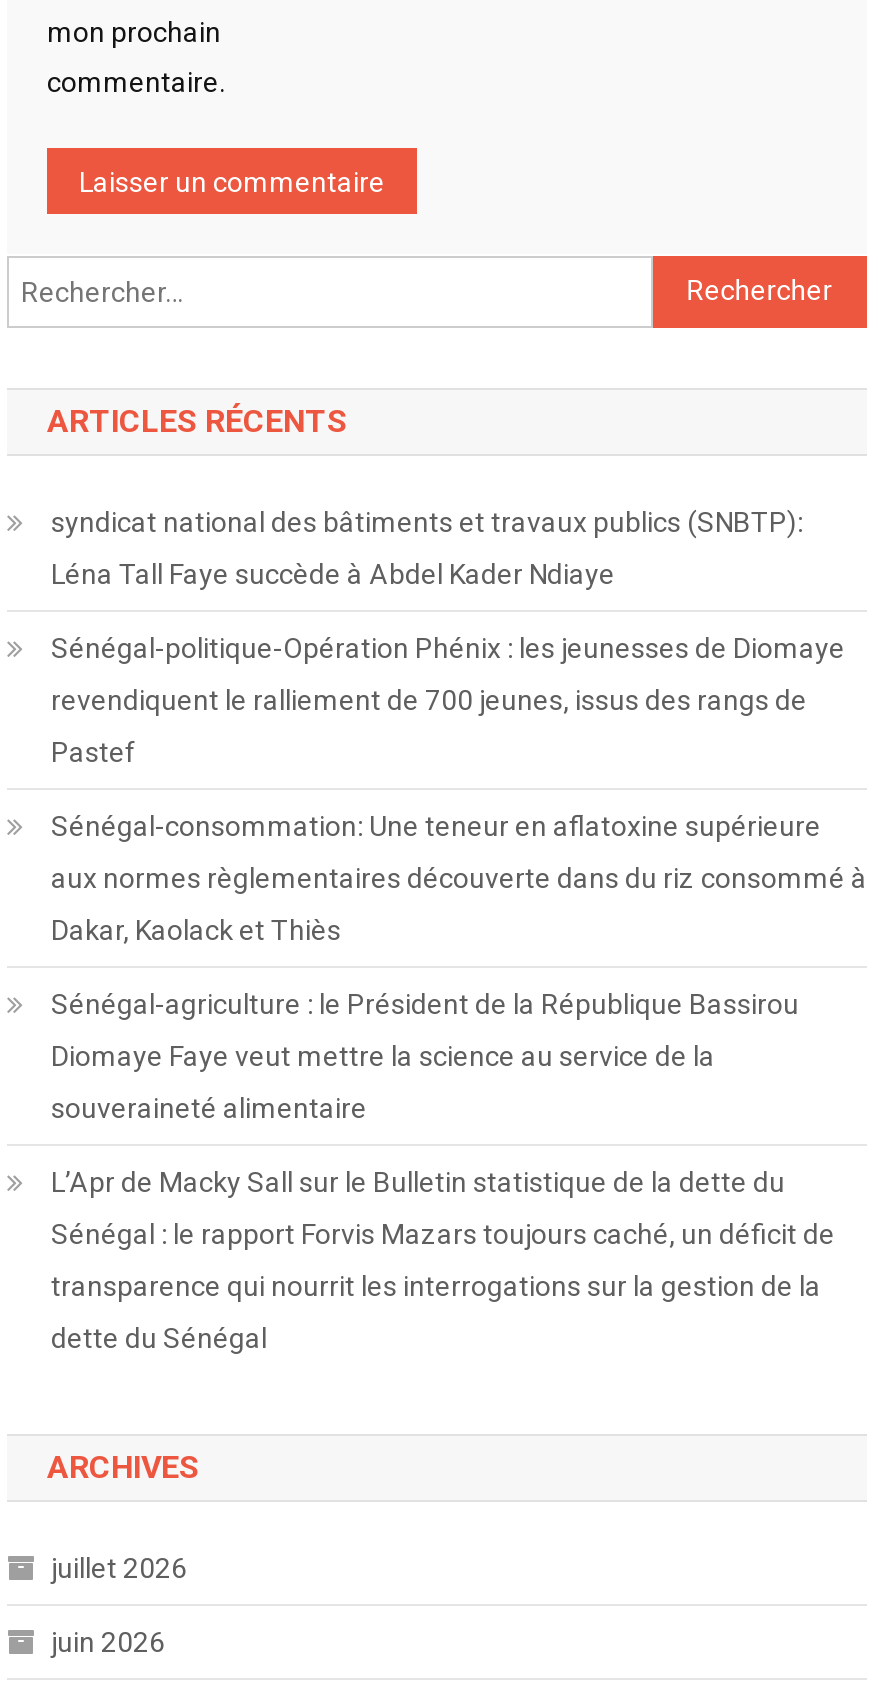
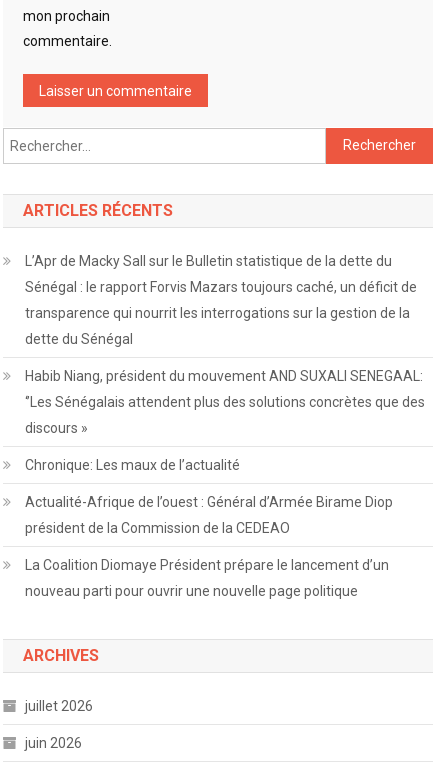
[51,505,867,1123] syndicat national des bâtiments et travaux publics (SNBTP): | Léna Tall Faye succède à Abdel Kader Ndiaye | Sénégal-politique-Opération Phénix : les jeunesses de Diomaye | revendiquent le ralliement de 700 jeunes, issus des rangs de | Pastef | Sénégal-consommation: Une teneur en aflatoxine supérieure | aux normes règlementaires découverte dans du riz consommé à | Dakar, Kaolack et Thiès | Sénégal-agriculture : le Président de la République Bassirou | Diomaye Faye veut mettre la science au service de la | souveraineté alimentaire -> none
moved [51,1165,835,1353] -> [25,253,417,347]: L’Apr de Macky Sall sur le Bulletin statistique de la dette du | Sénégal : le rapport Forvis Mazars toujours caché, un déficit de | transparence qui nourrit les interrogations sur la gestion de la | dette du Sénégal
none -> [25,368,425,599] Habib Niang, président du mouvement AND SUXALI SENEGAAL: | ‘’Les Sénégalais attendent plus des solutions concrètes que des | discours » | Chronique: Les maux de l’actualité | Actualité-Afrique de l’ouest : Général d’Armée Birame Diop | président de la Commission de la CEDEAO | La Coalition Diomaye Président prépare le lancement d’un | nouveau parti pour ouvrir une nouvelle page politique

